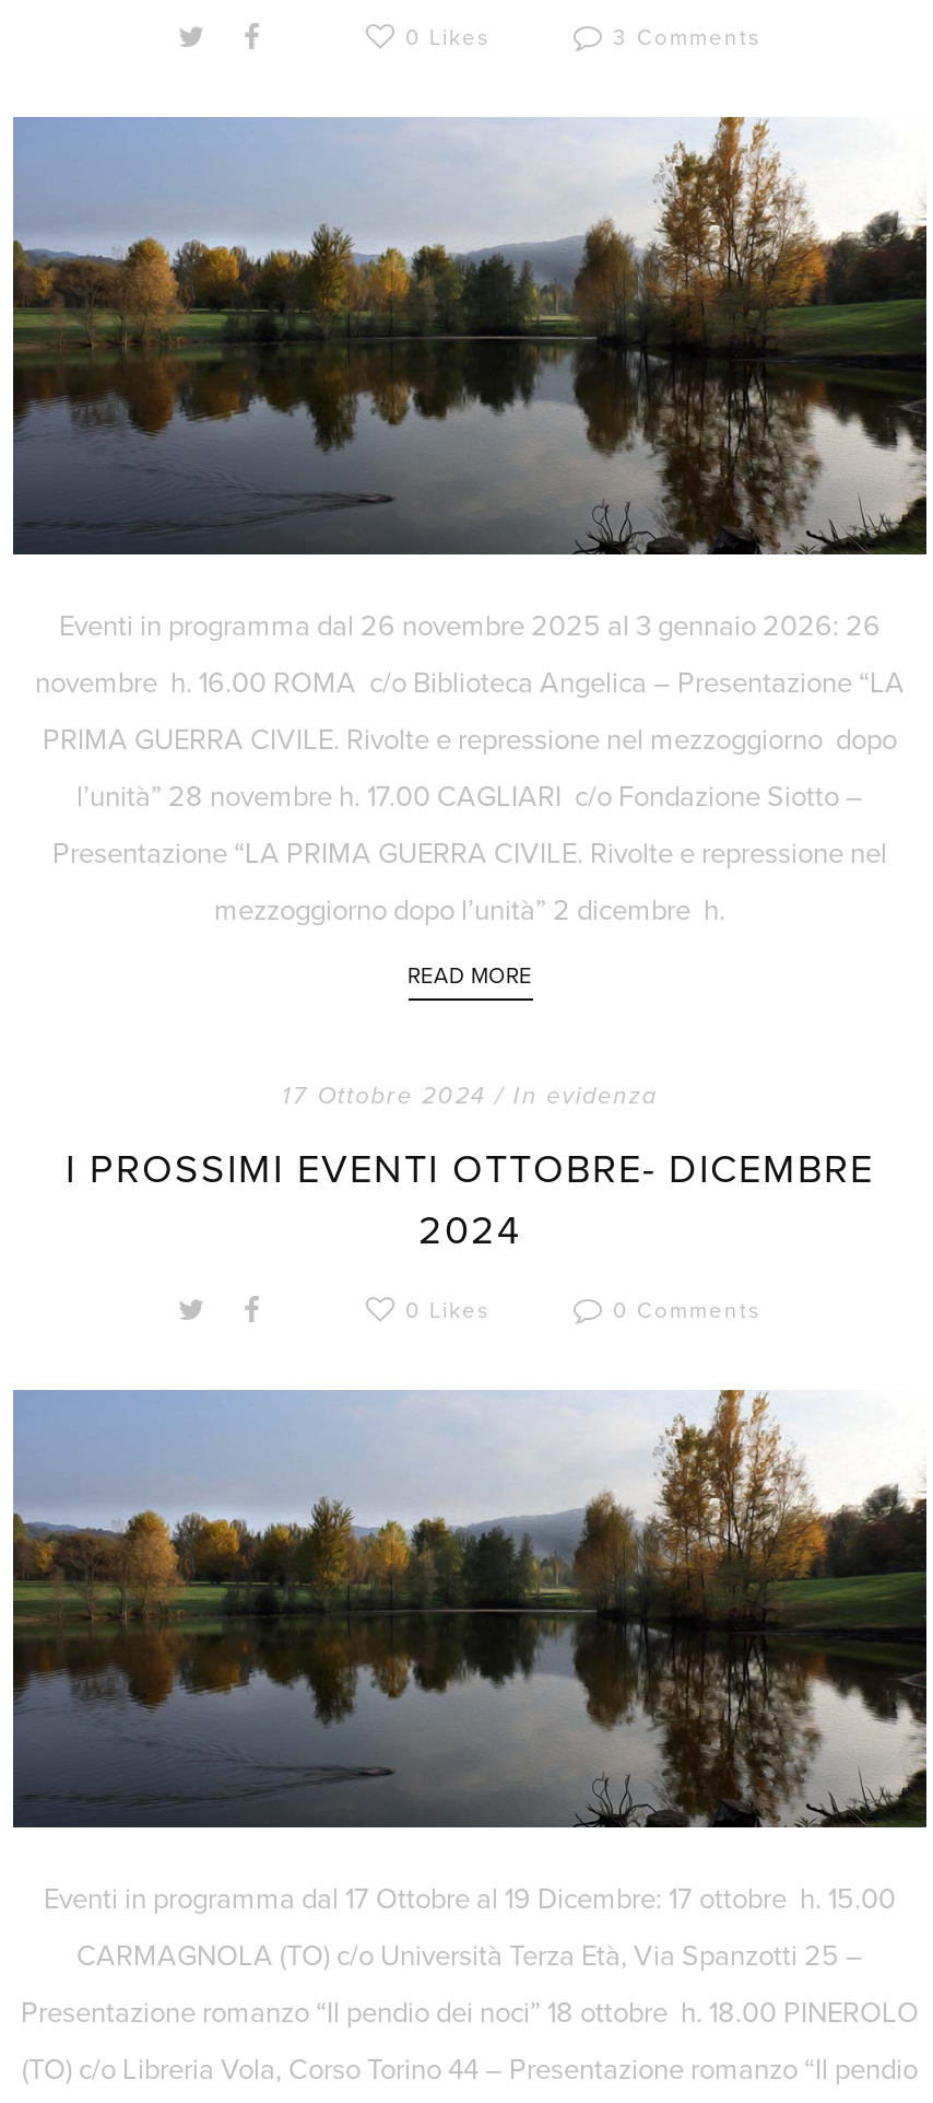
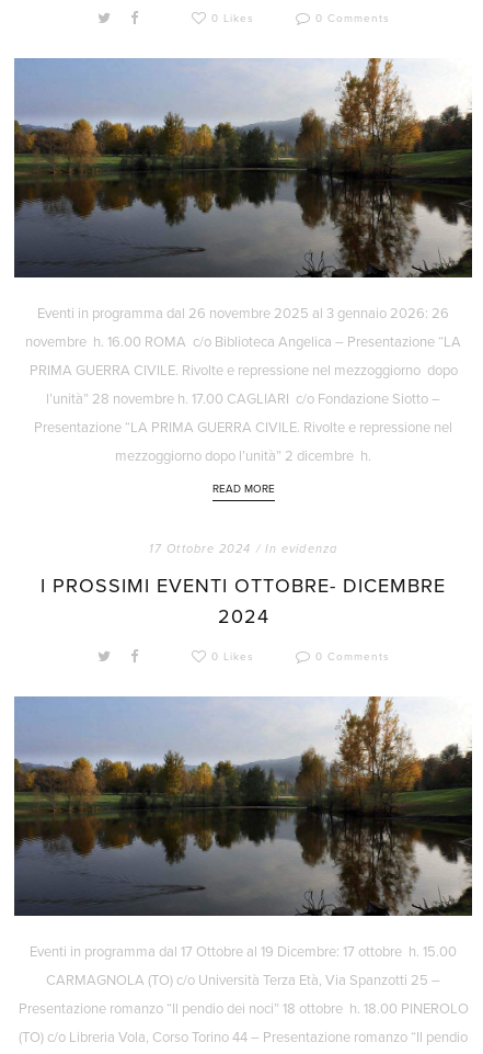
[604,25,761,51] 3 Comments -> [311,12,389,25] 0 Comments

